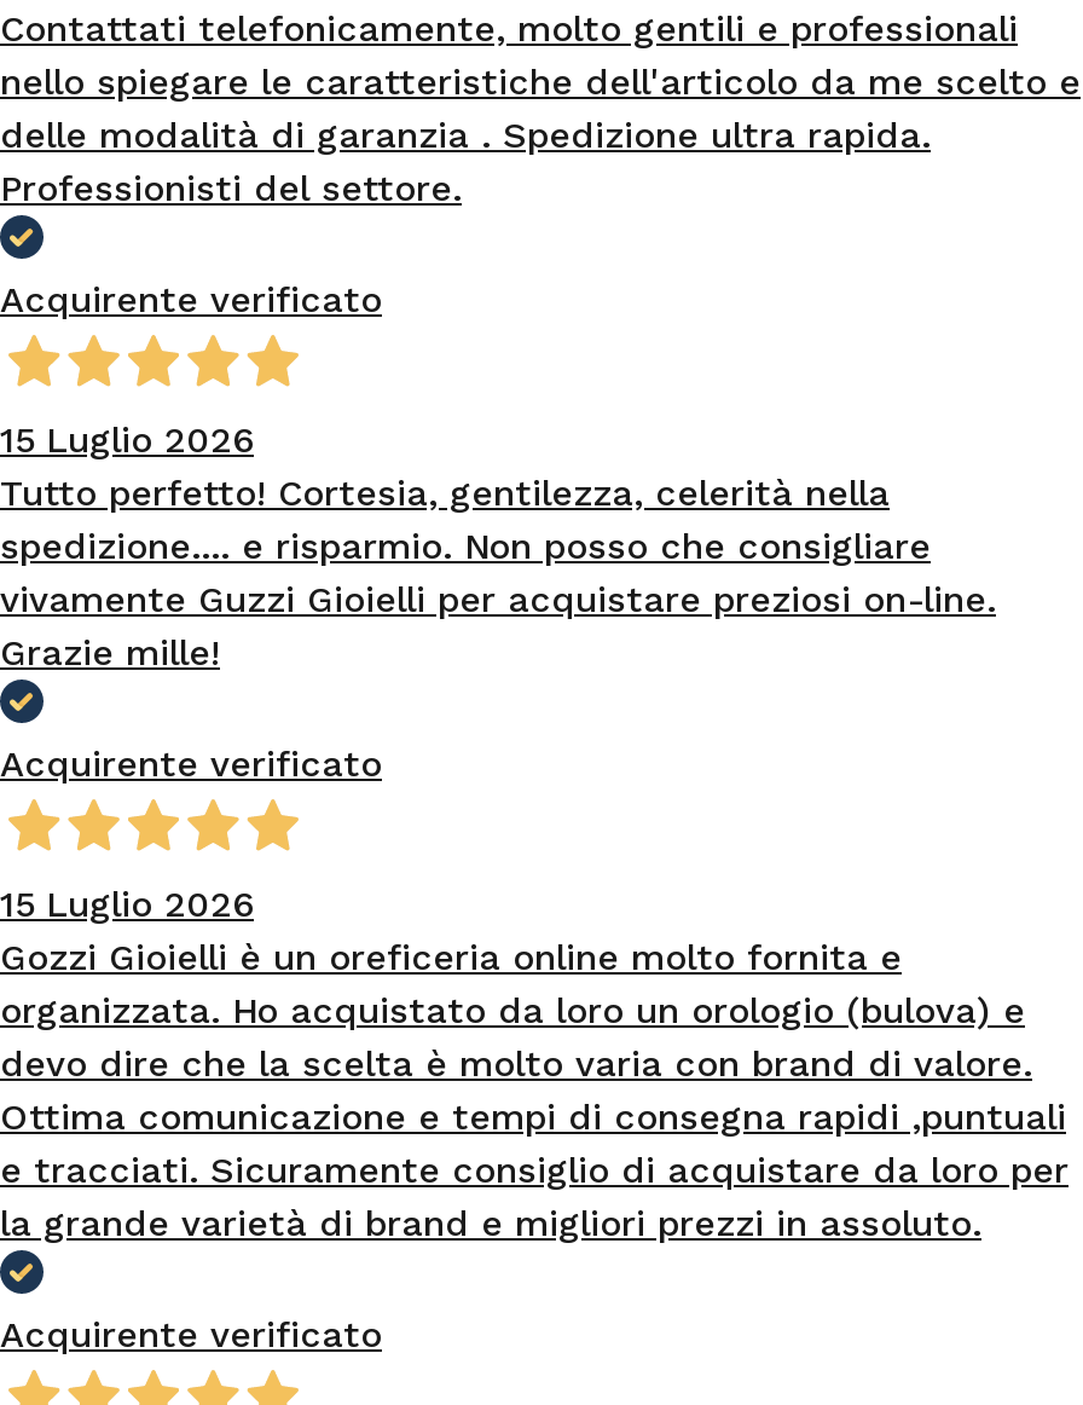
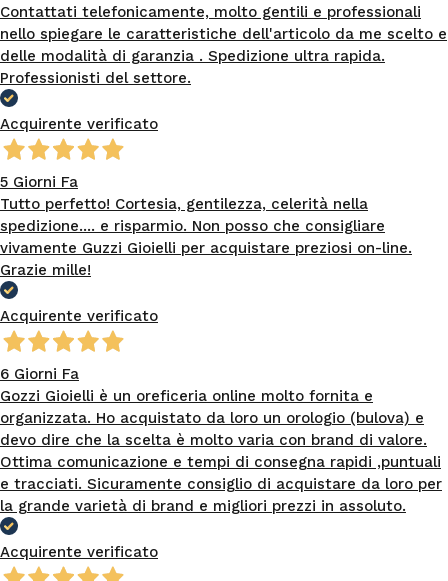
[0,418,254,462] 15 Luglio 2026 -> [0,173,78,191] 5 Giorni Fa
[0,883,254,926] 15 Luglio 2026 -> [0,365,79,383] 6 Giorni Fa

